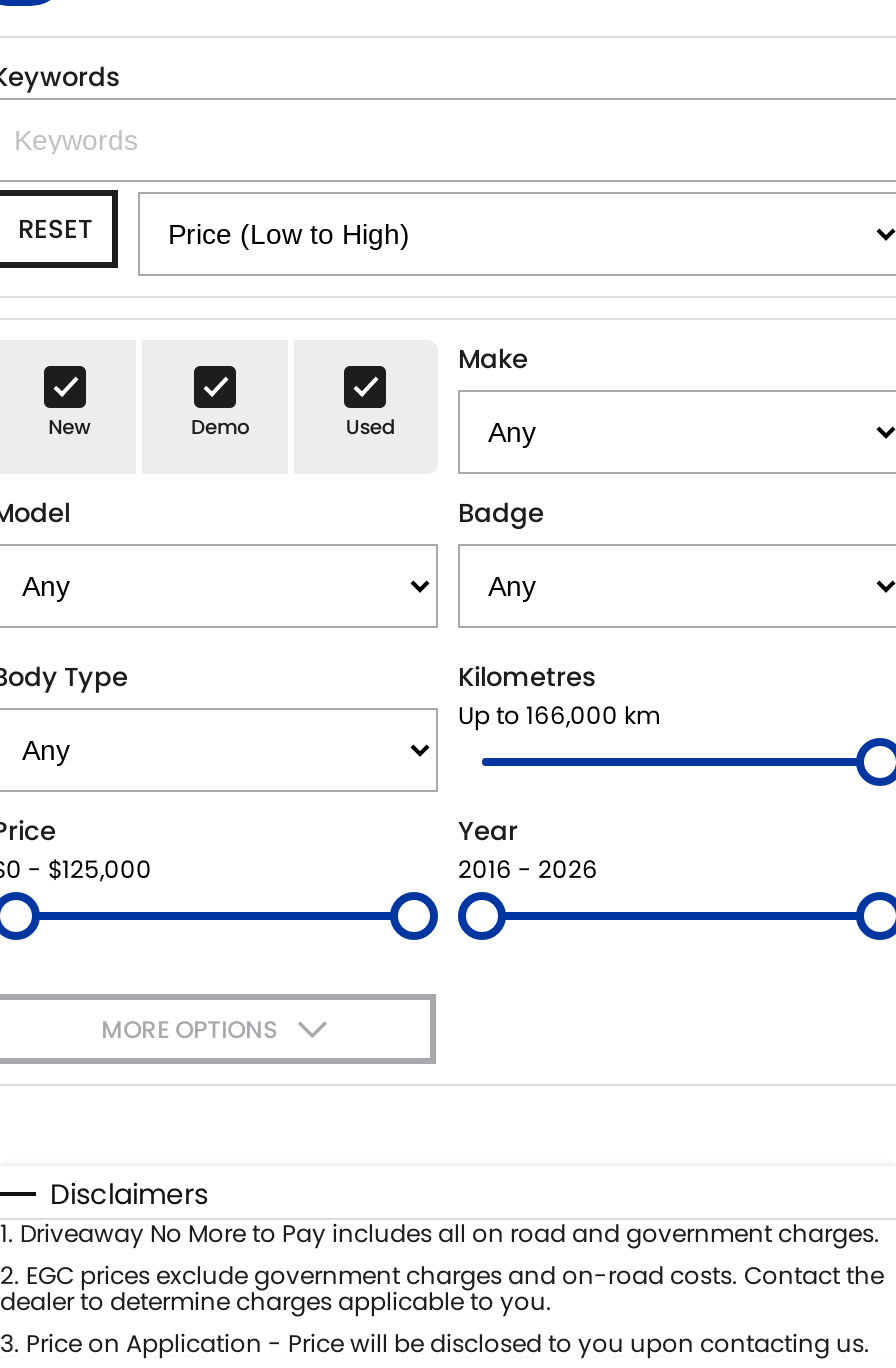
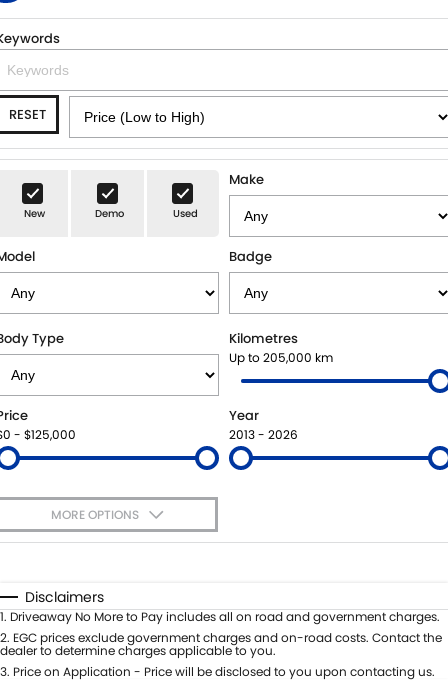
[458,699,660,733] Up to 166,000 km -> [229,349,333,366] Up to 205,000 km
[458,853,598,887] 2016 - 2026 -> [229,426,298,443] 2013 - 2026

